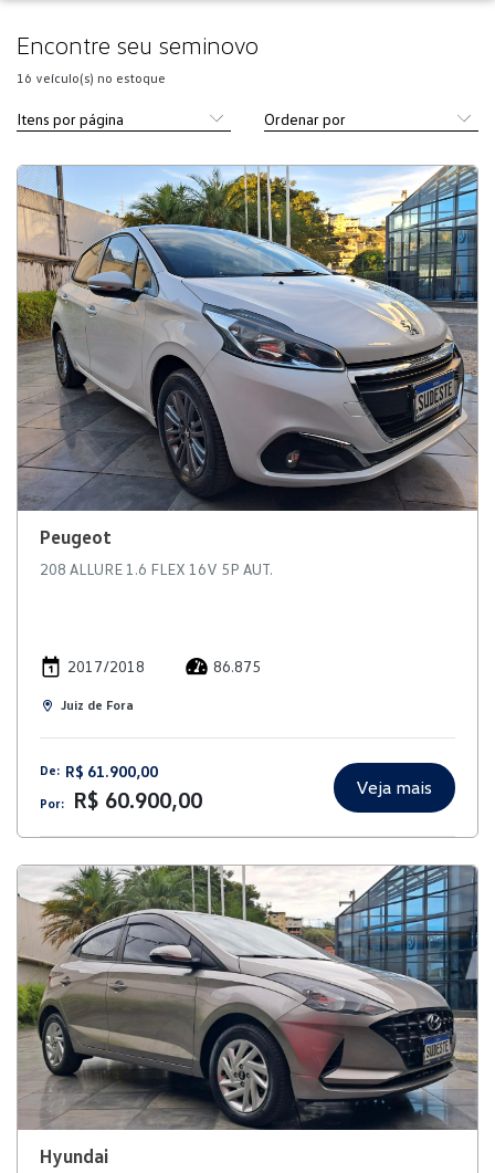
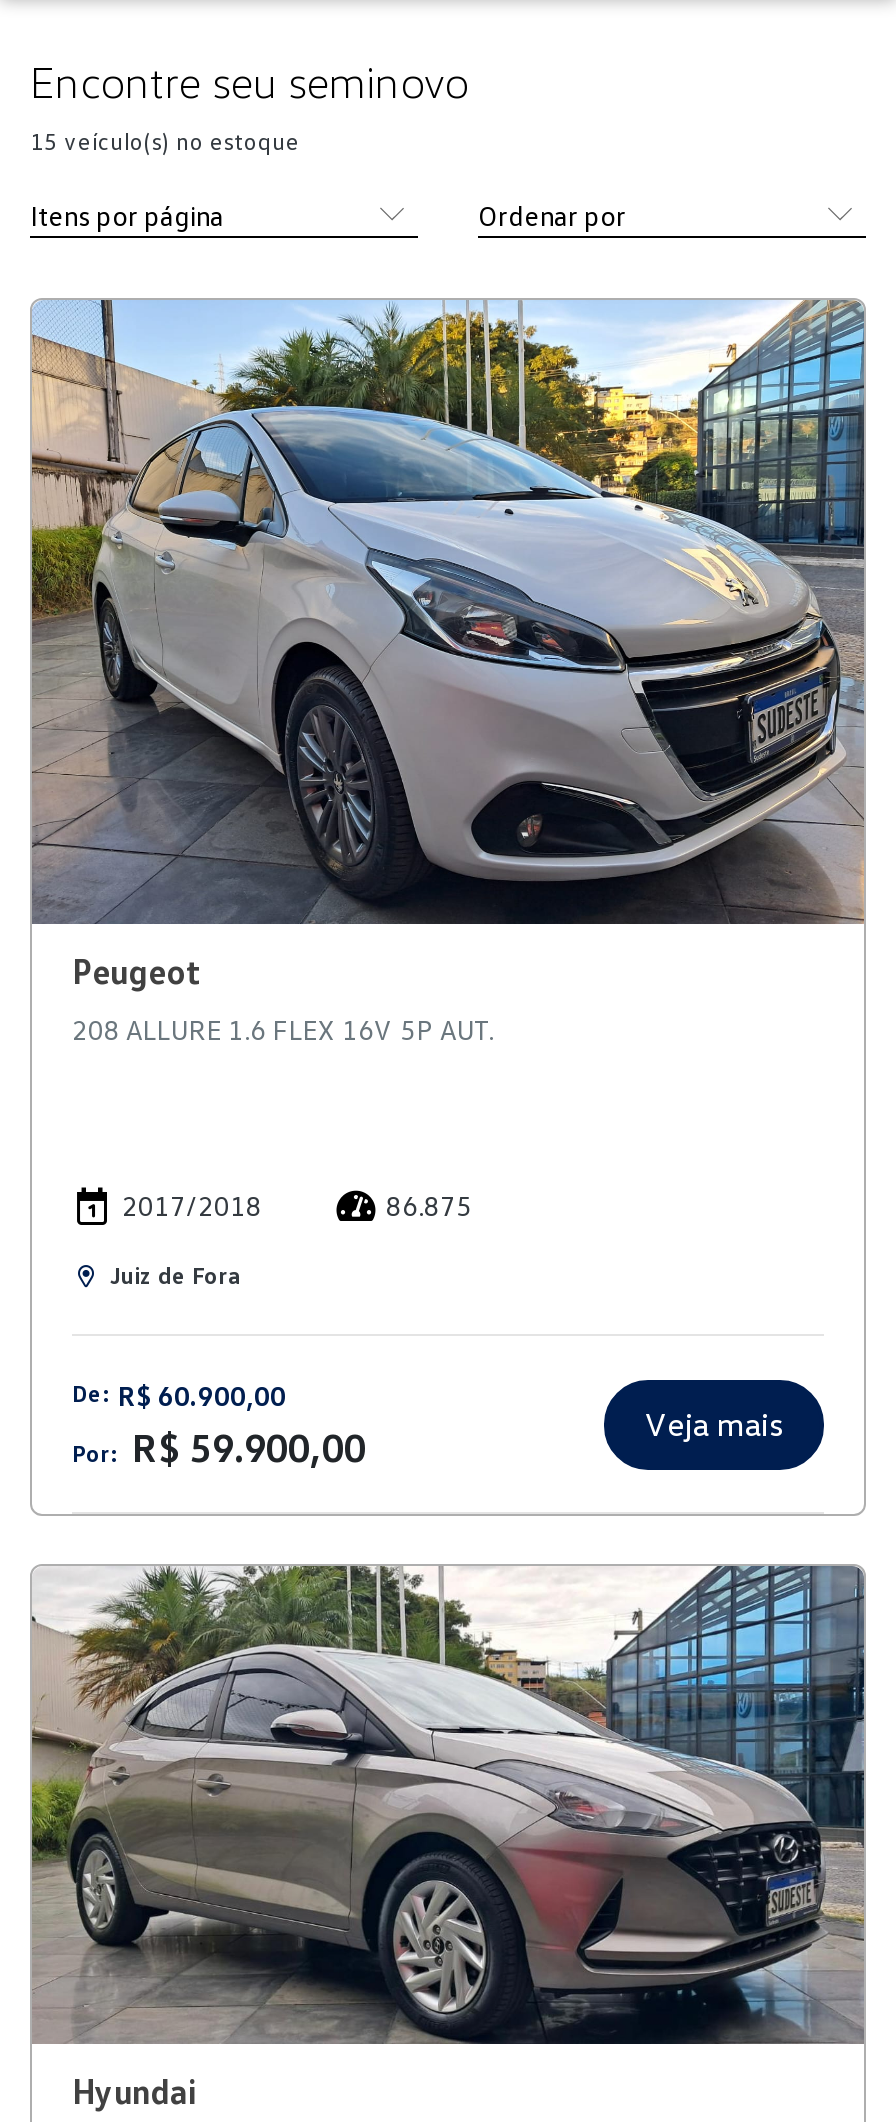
[17,70,166,86] 16 veículo(s) no estoque -> [30,126,300,156] 15 veículo(s) no estoque
[40,761,158,780] De: R$ 61.900,00 -> [72,1377,286,1411] De: R$ 60.900,00
[40,786,202,812] Por: R$ 60.900,00 -> [72,1421,366,1469] Por: R$ 59.900,00

